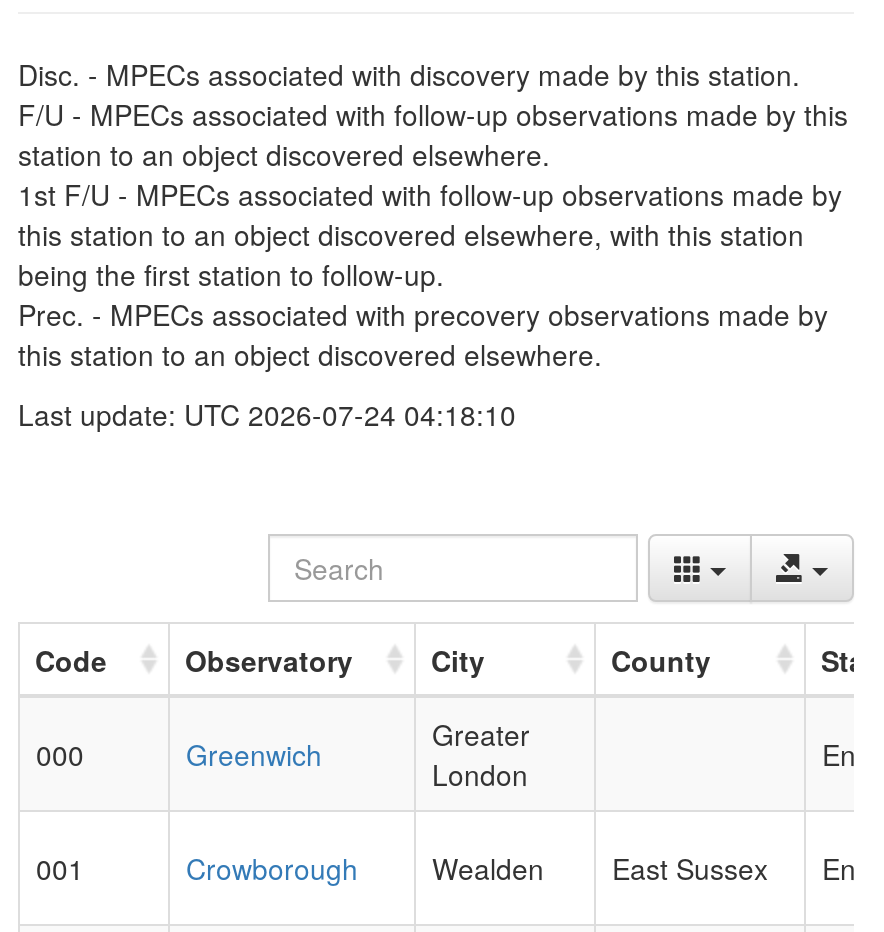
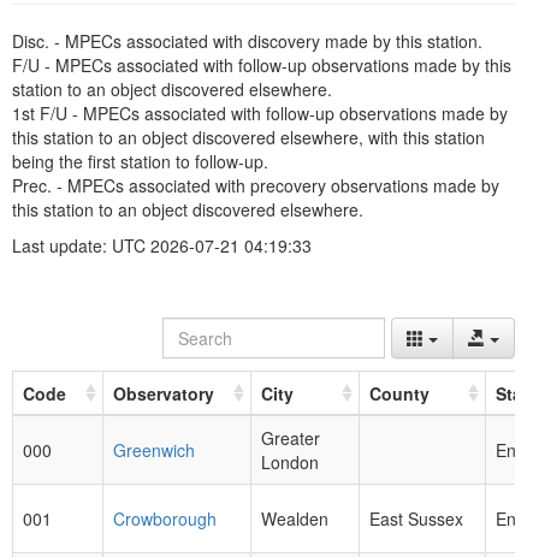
[18,394,516,434] Last update: UTC 2026-07-24 04:18:10 -> [12,233,312,257] Last update: UTC 2026-07-21 04:19:33

